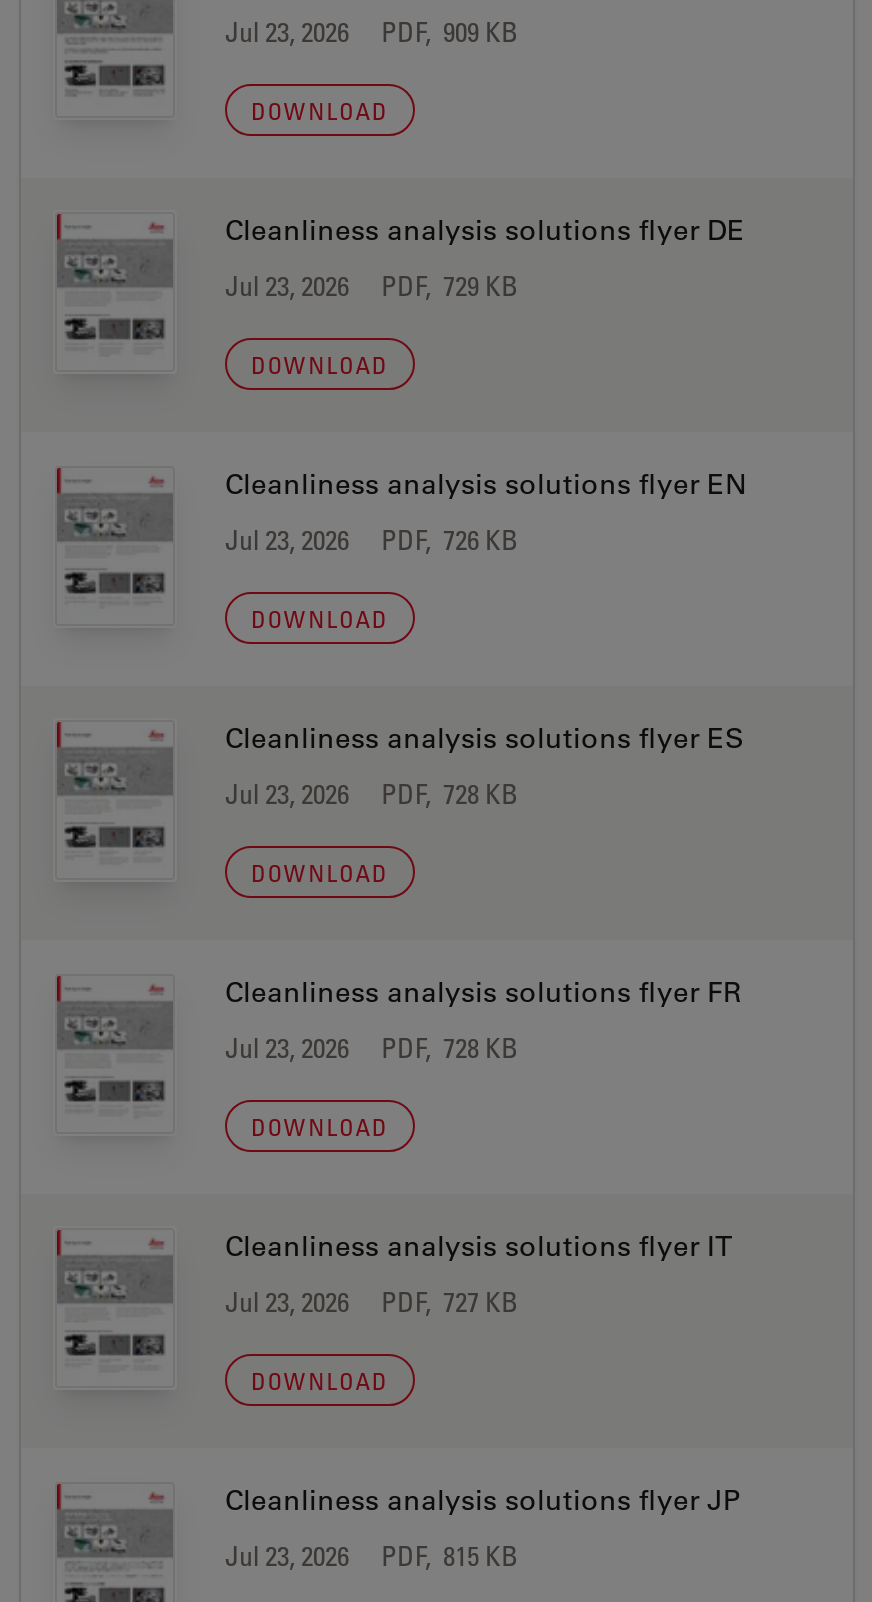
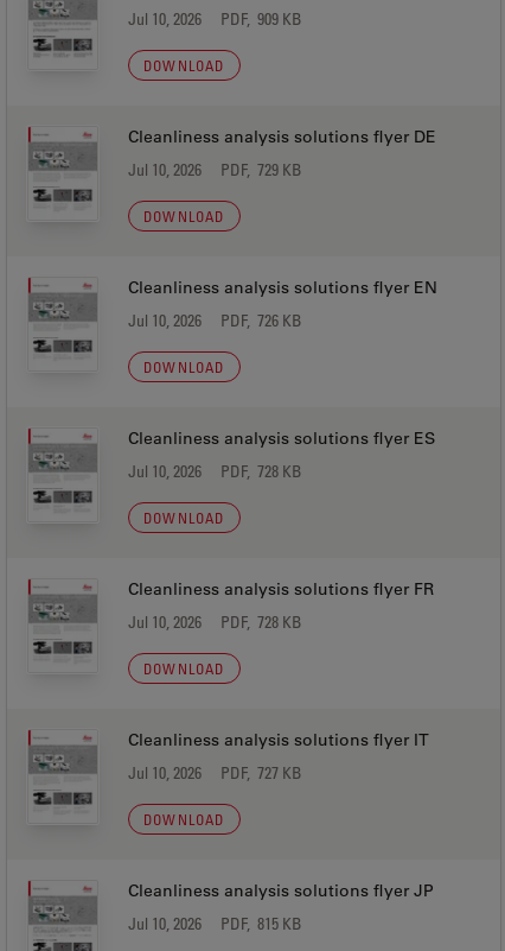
[225,14,519,48] Jul 23, 2026 PDF, 909 KB -> [128,8,302,28] Jul 10, 2026 PDF, 909 KB
[225,268,519,302] Jul 23, 2026 PDF, 729 KB -> [128,159,302,179] Jul 10, 2026 PDF, 729 KB
[225,522,519,556] Jul 23, 2026 PDF, 726 KB -> [128,310,302,330] Jul 10, 2026 PDF, 726 KB
[225,776,519,810] Jul 23, 2026 PDF, 728 KB -> [128,461,302,481] Jul 10, 2026 PDF, 728 KB
[225,1030,519,1064] Jul 23, 2026 PDF, 728 KB -> [128,611,302,632] Jul 10, 2026 PDF, 728 KB
[225,1284,519,1318] Jul 23, 2026 PDF, 727 KB -> [128,762,302,782] Jul 10, 2026 PDF, 727 KB
[225,1538,519,1572] Jul 23, 2026 PDF, 815 KB -> [128,913,302,933] Jul 10, 2026 PDF, 815 KB

